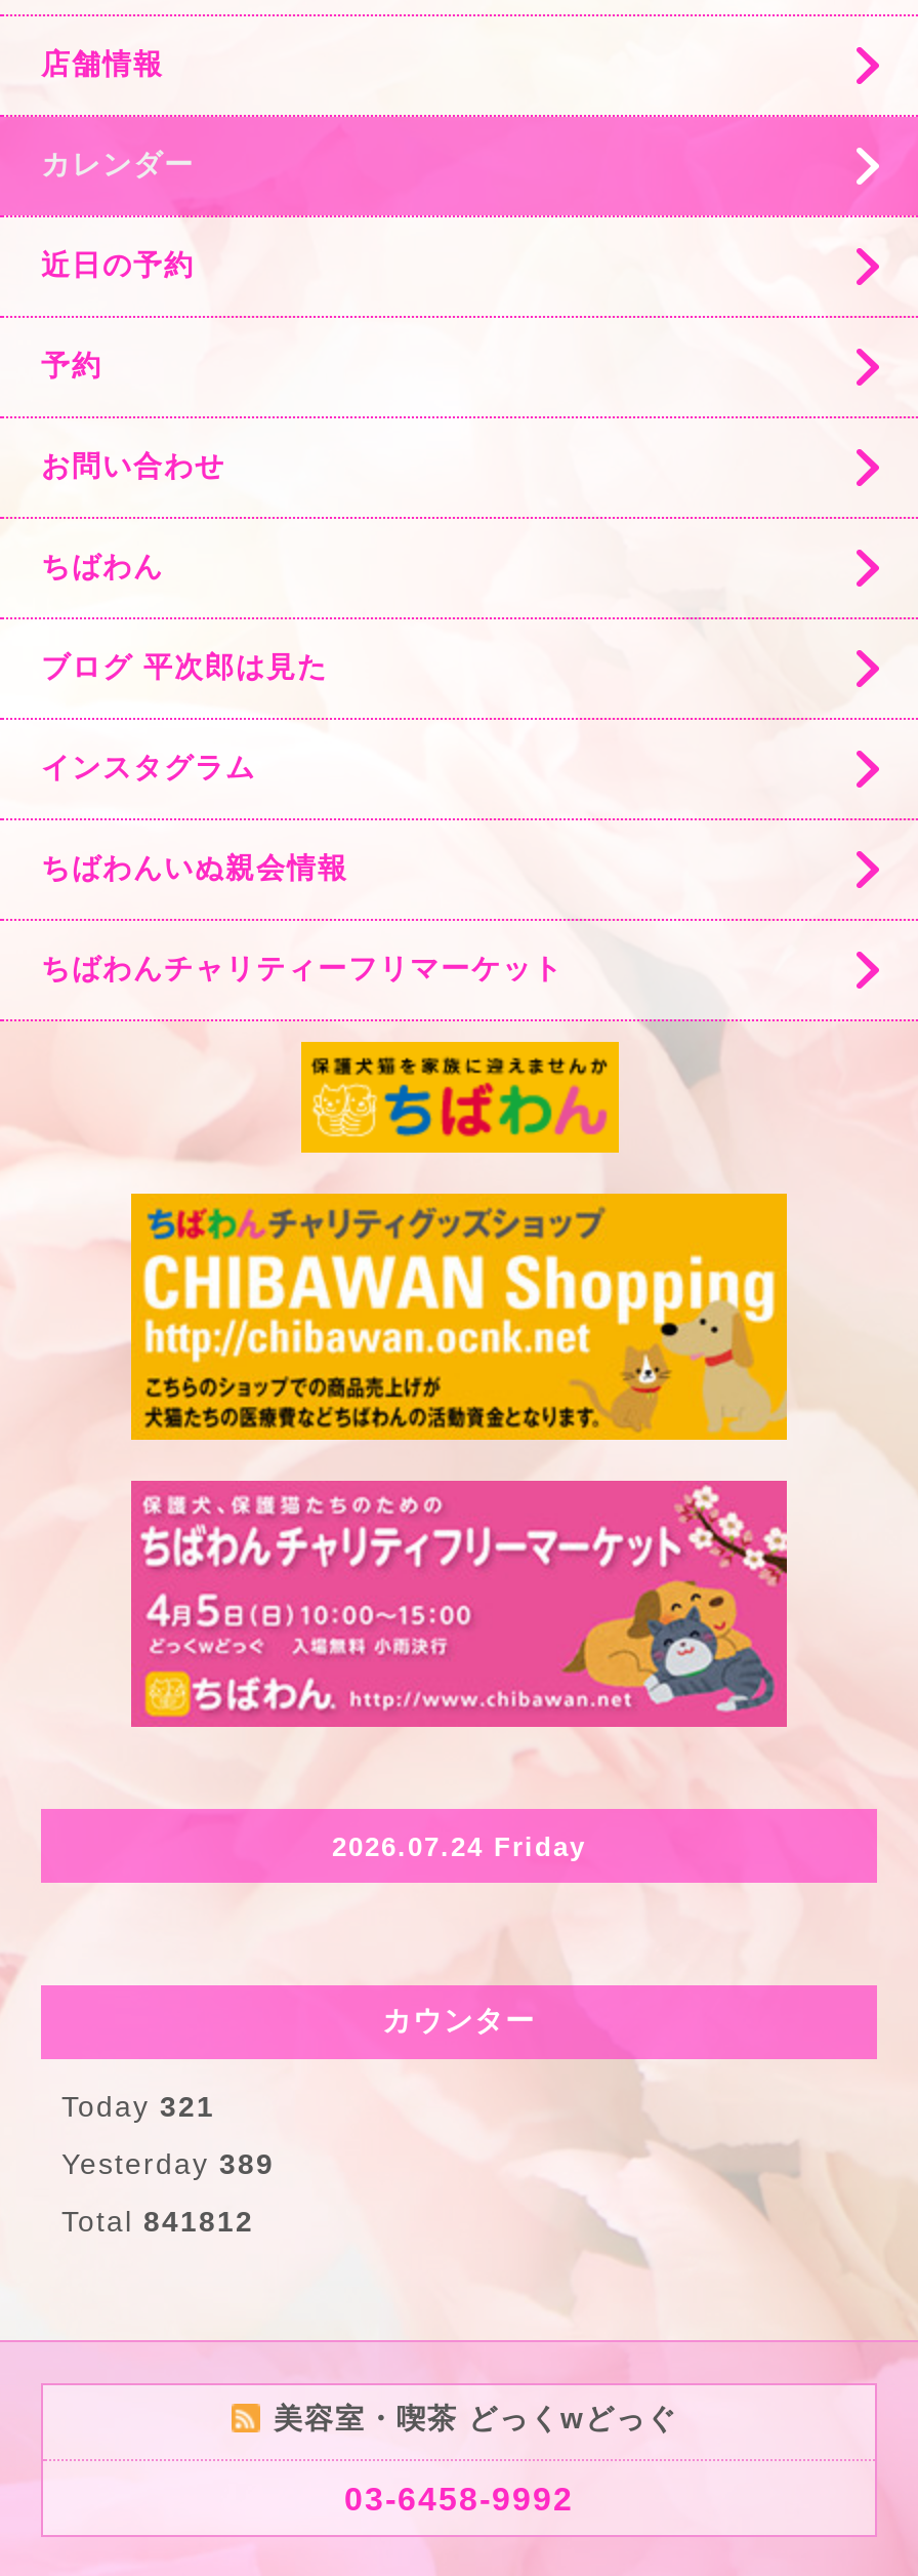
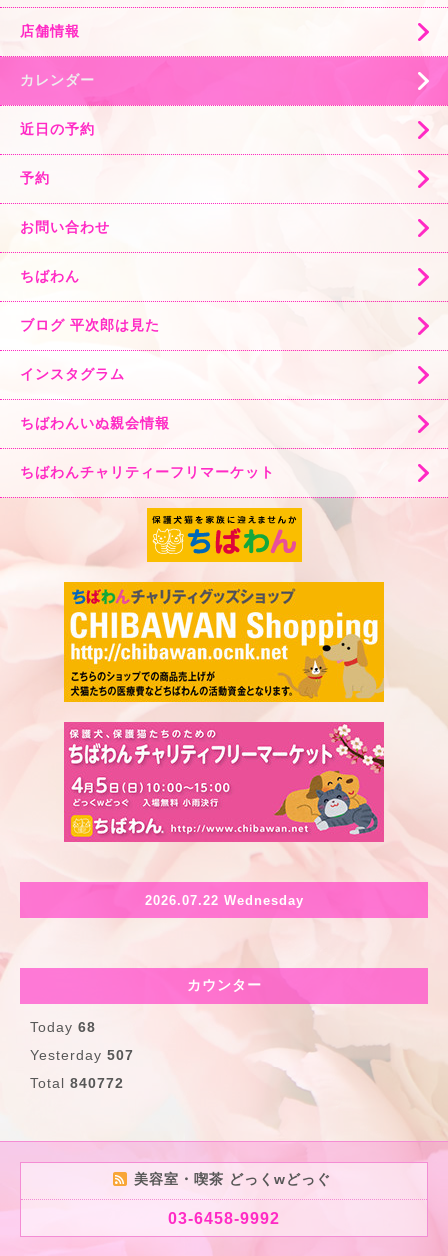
[332,1830,586,1861] 2026.07.24 Friday -> [144,892,303,907] 2026.07.22 Wednesday
[61,2090,215,2123] Today 321 -> [30,1019,96,1035] Today 68
[61,2147,275,2180] Yesterday 389 -> [30,1047,134,1063] Yesterday 507
[61,2205,254,2238] Total 841812 -> [30,1075,124,1091] Total 840772

